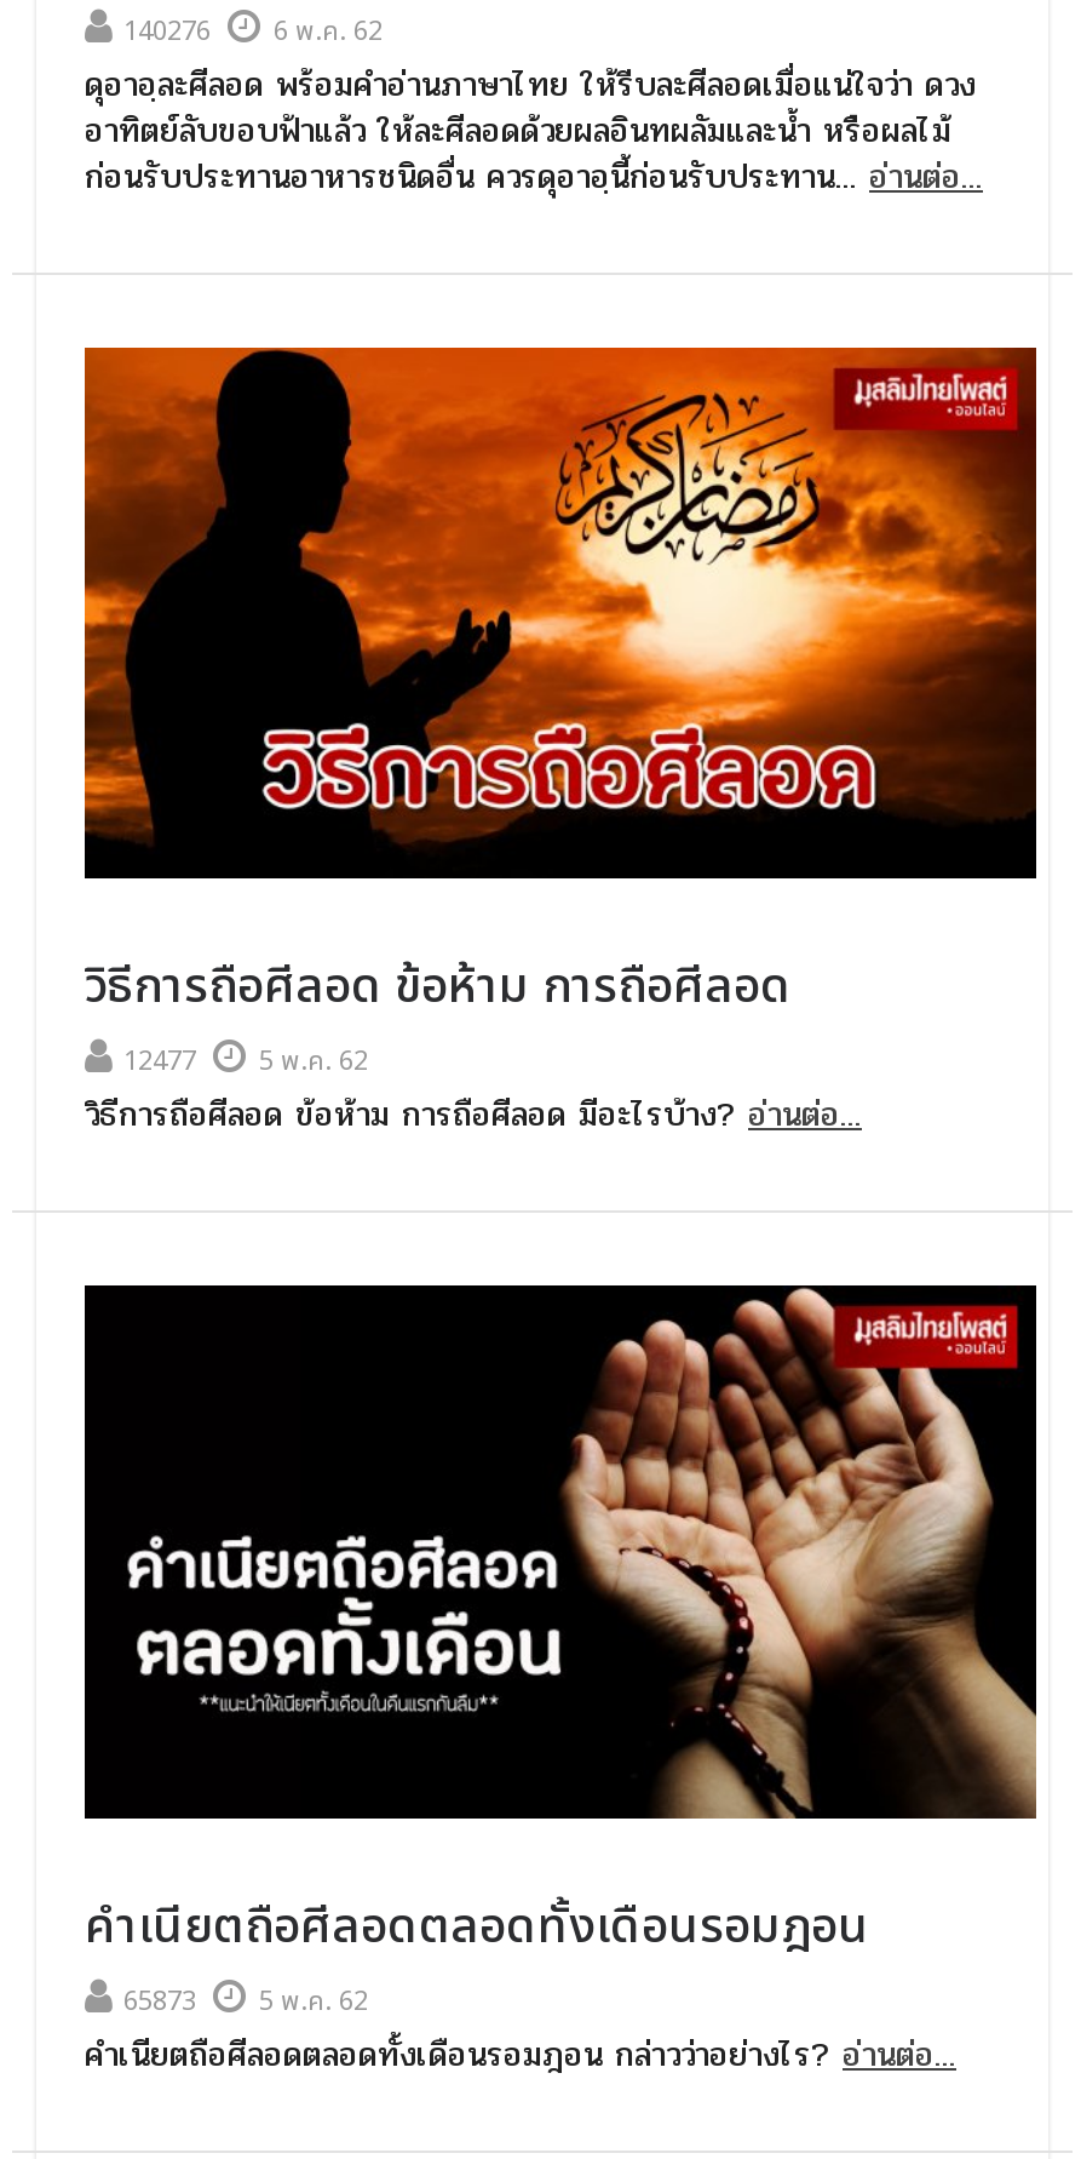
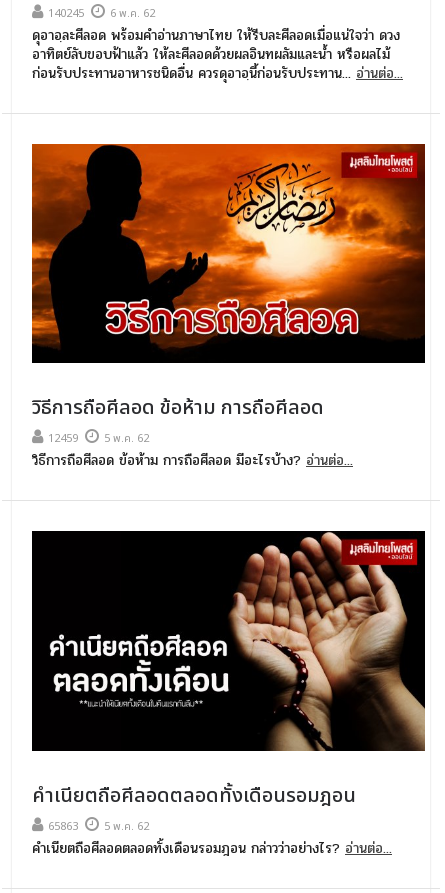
[123,10,383,52] 140276 6 พ.ค. 62 -> [48,5,155,22] 140245 6 พ.ค. 62
[123,1041,368,1082] 12477 5 พ.ค. 62 -> [48,430,149,447] 12459 5 พ.ค. 62
[123,1980,368,2021] 65873 5 พ.ค. 62 -> [48,818,149,835] 65863 5 พ.ค. 62

